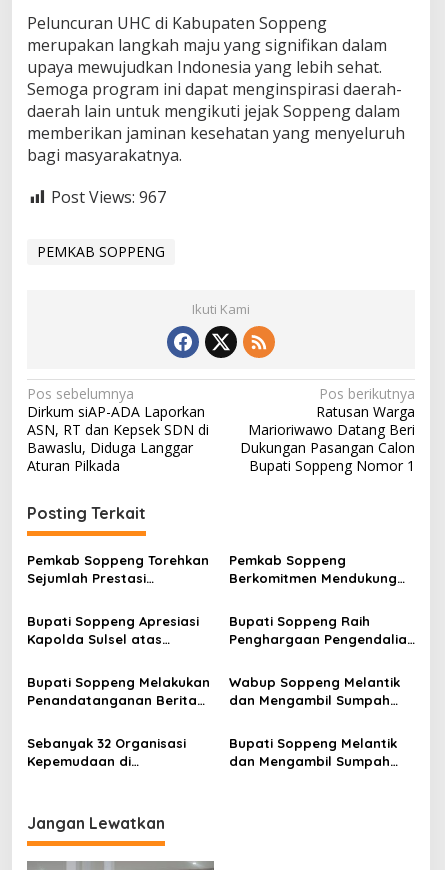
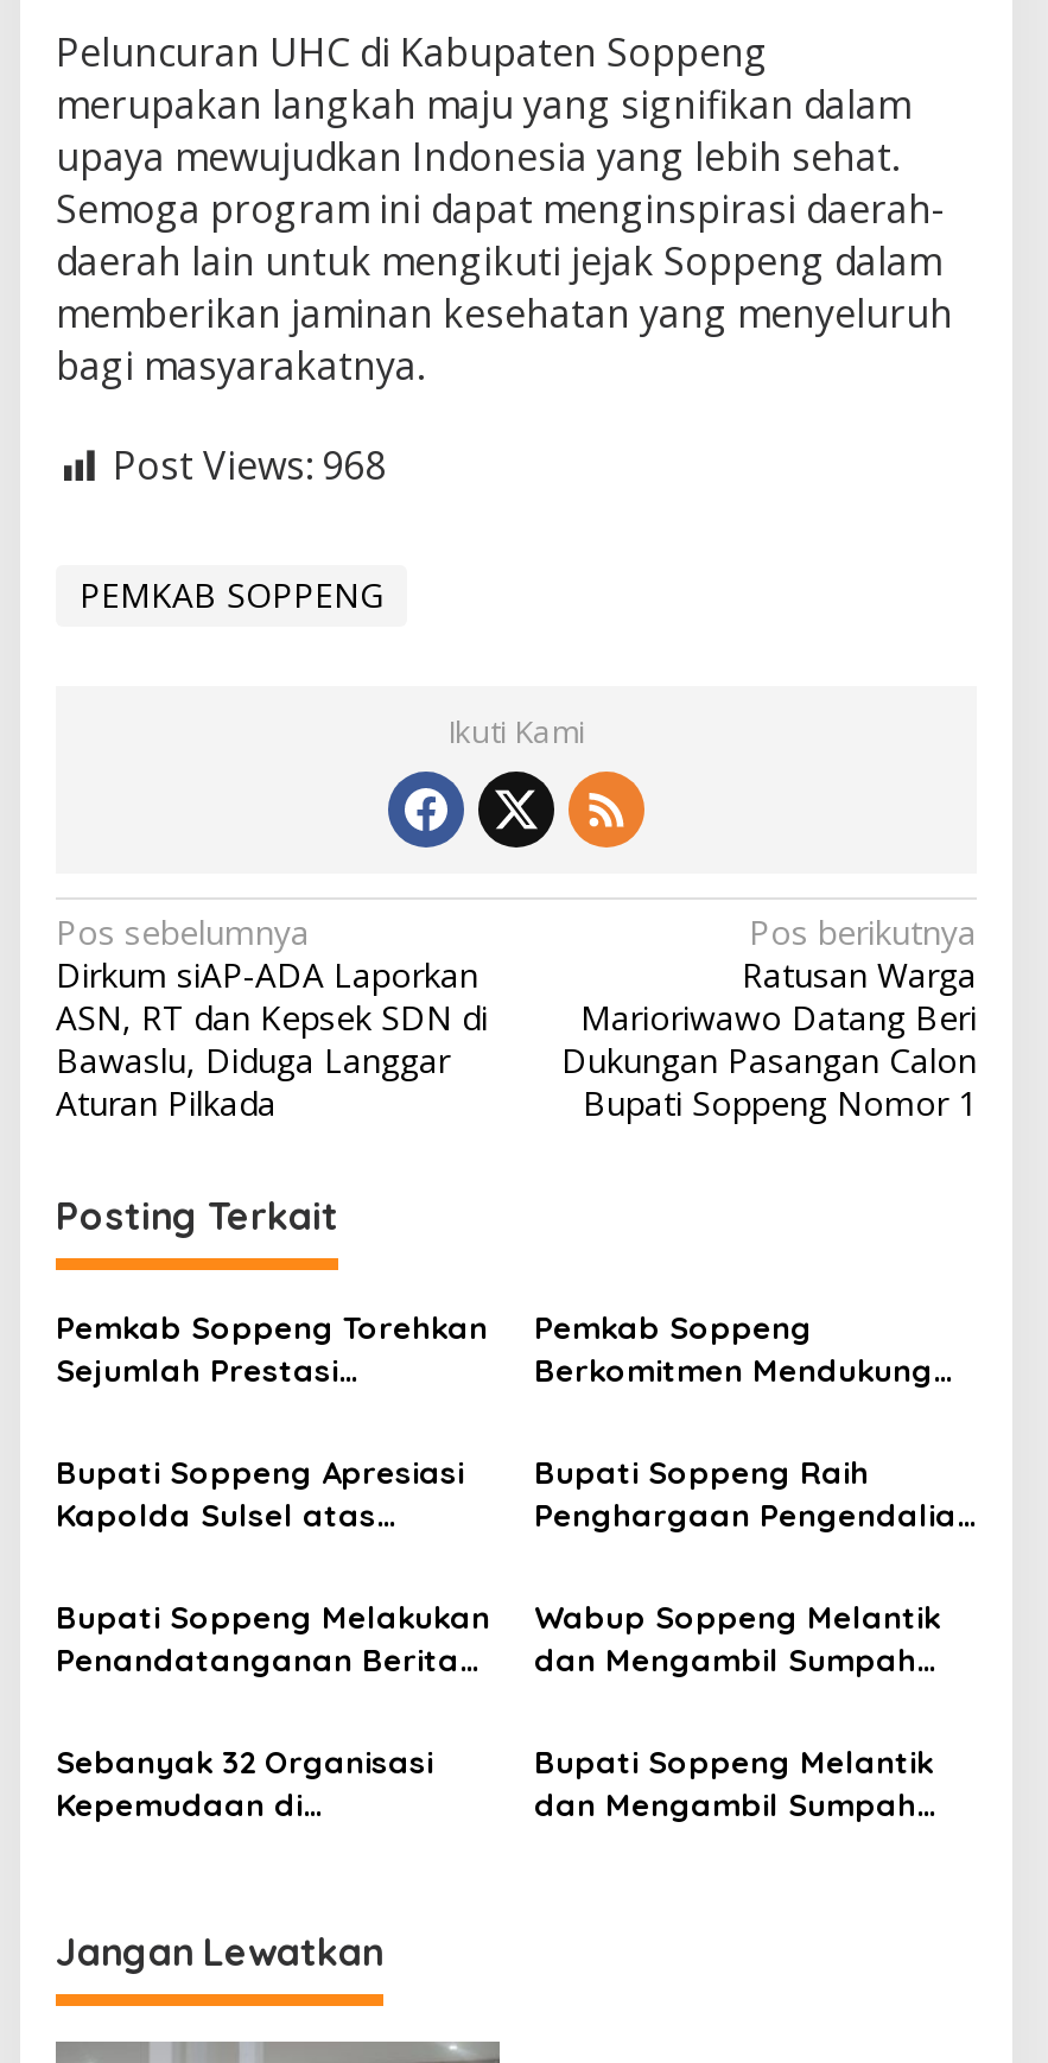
[51,186,166,208] Post Views: 967 -> [113,439,386,492] Post Views: 968

